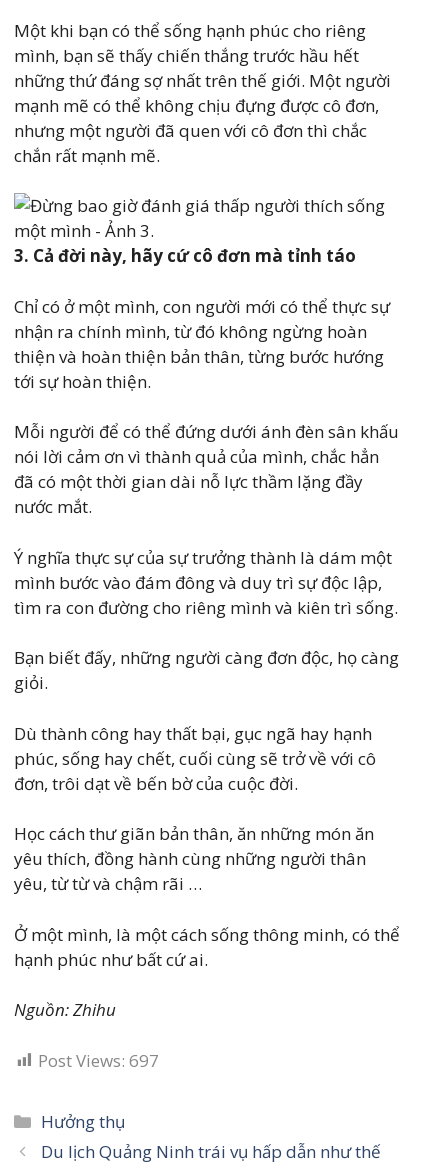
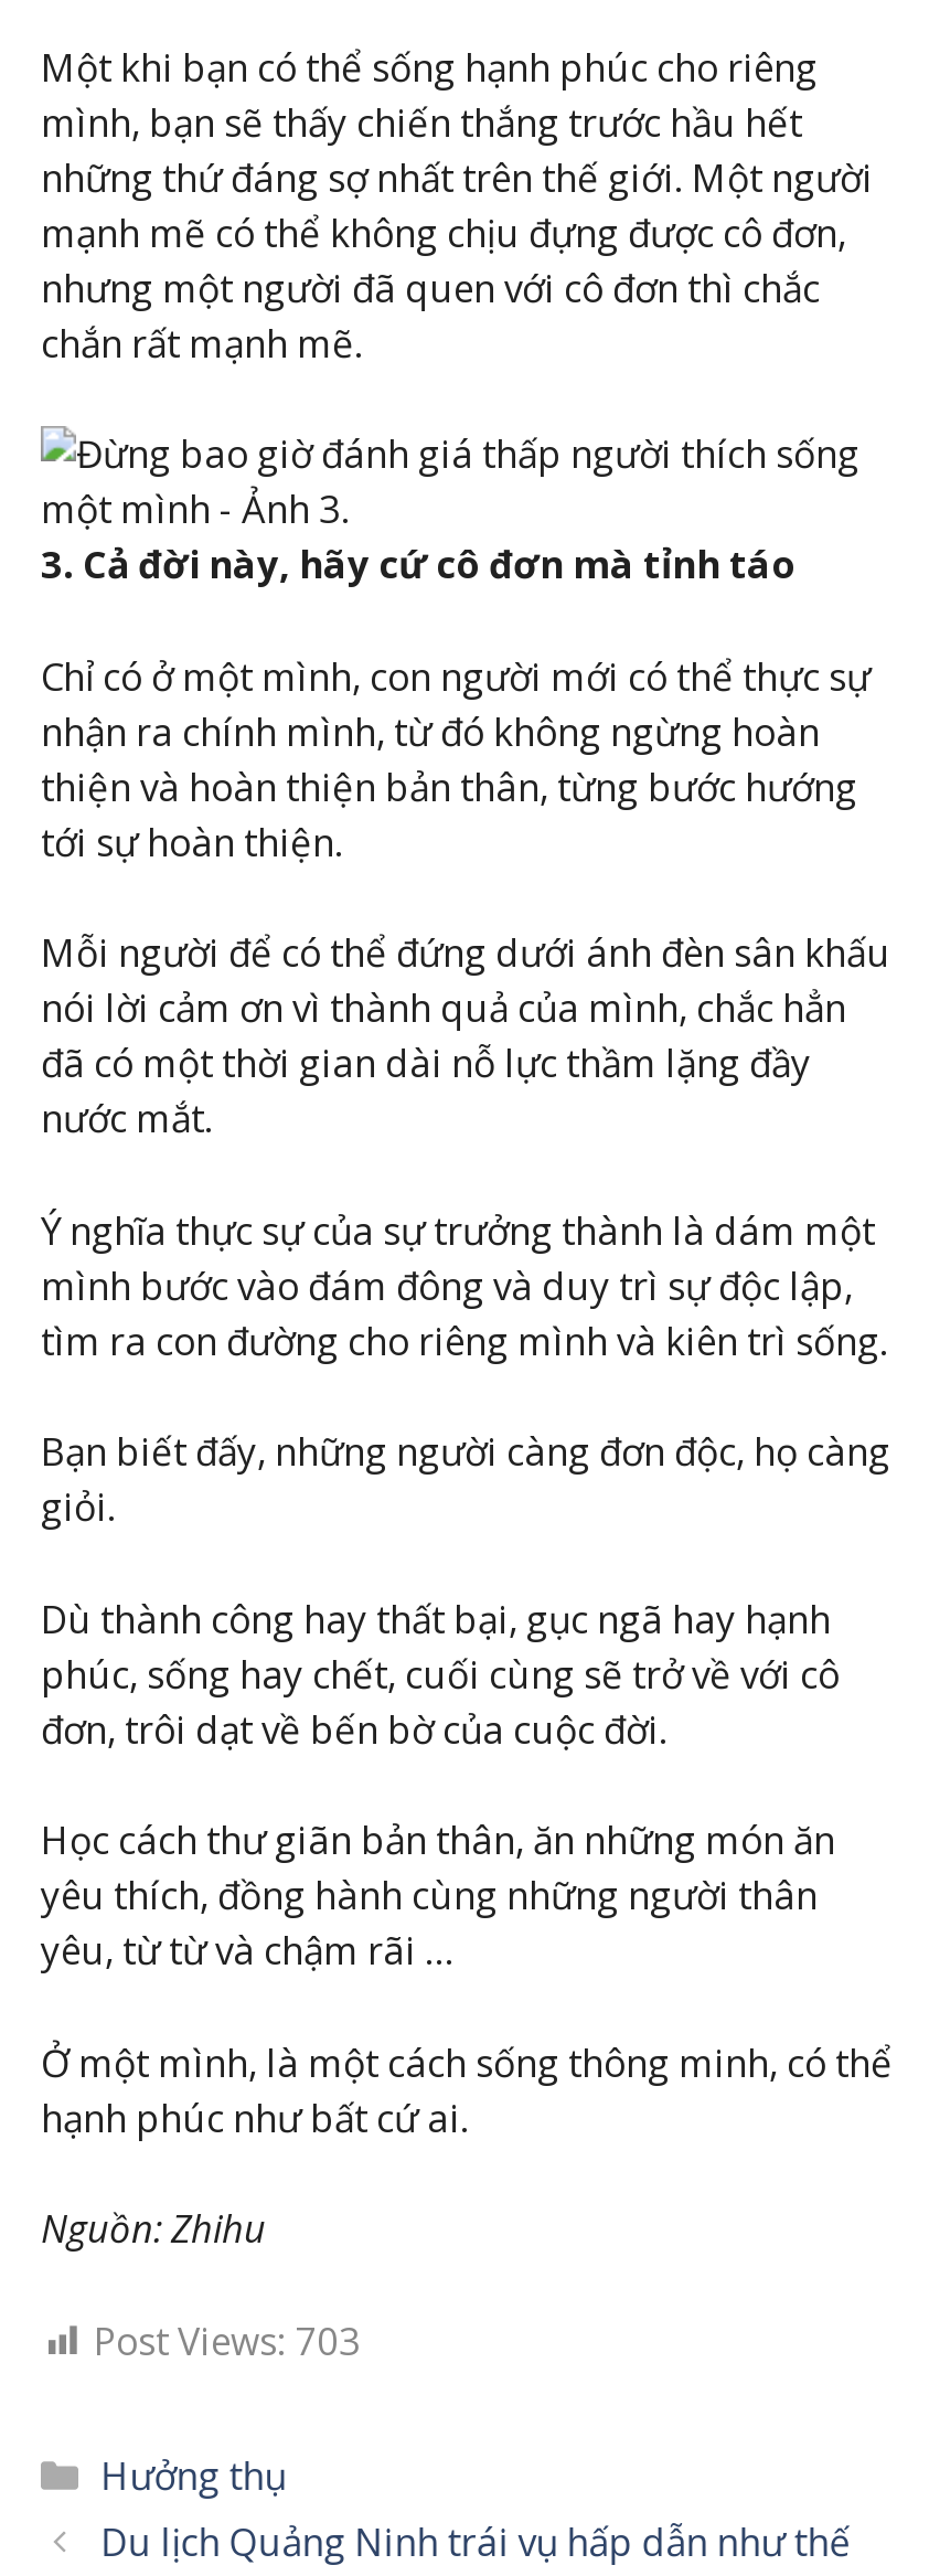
[38,1049,159,1072] Post Views: 697 -> [94,2315,361,2366] Post Views: 703

